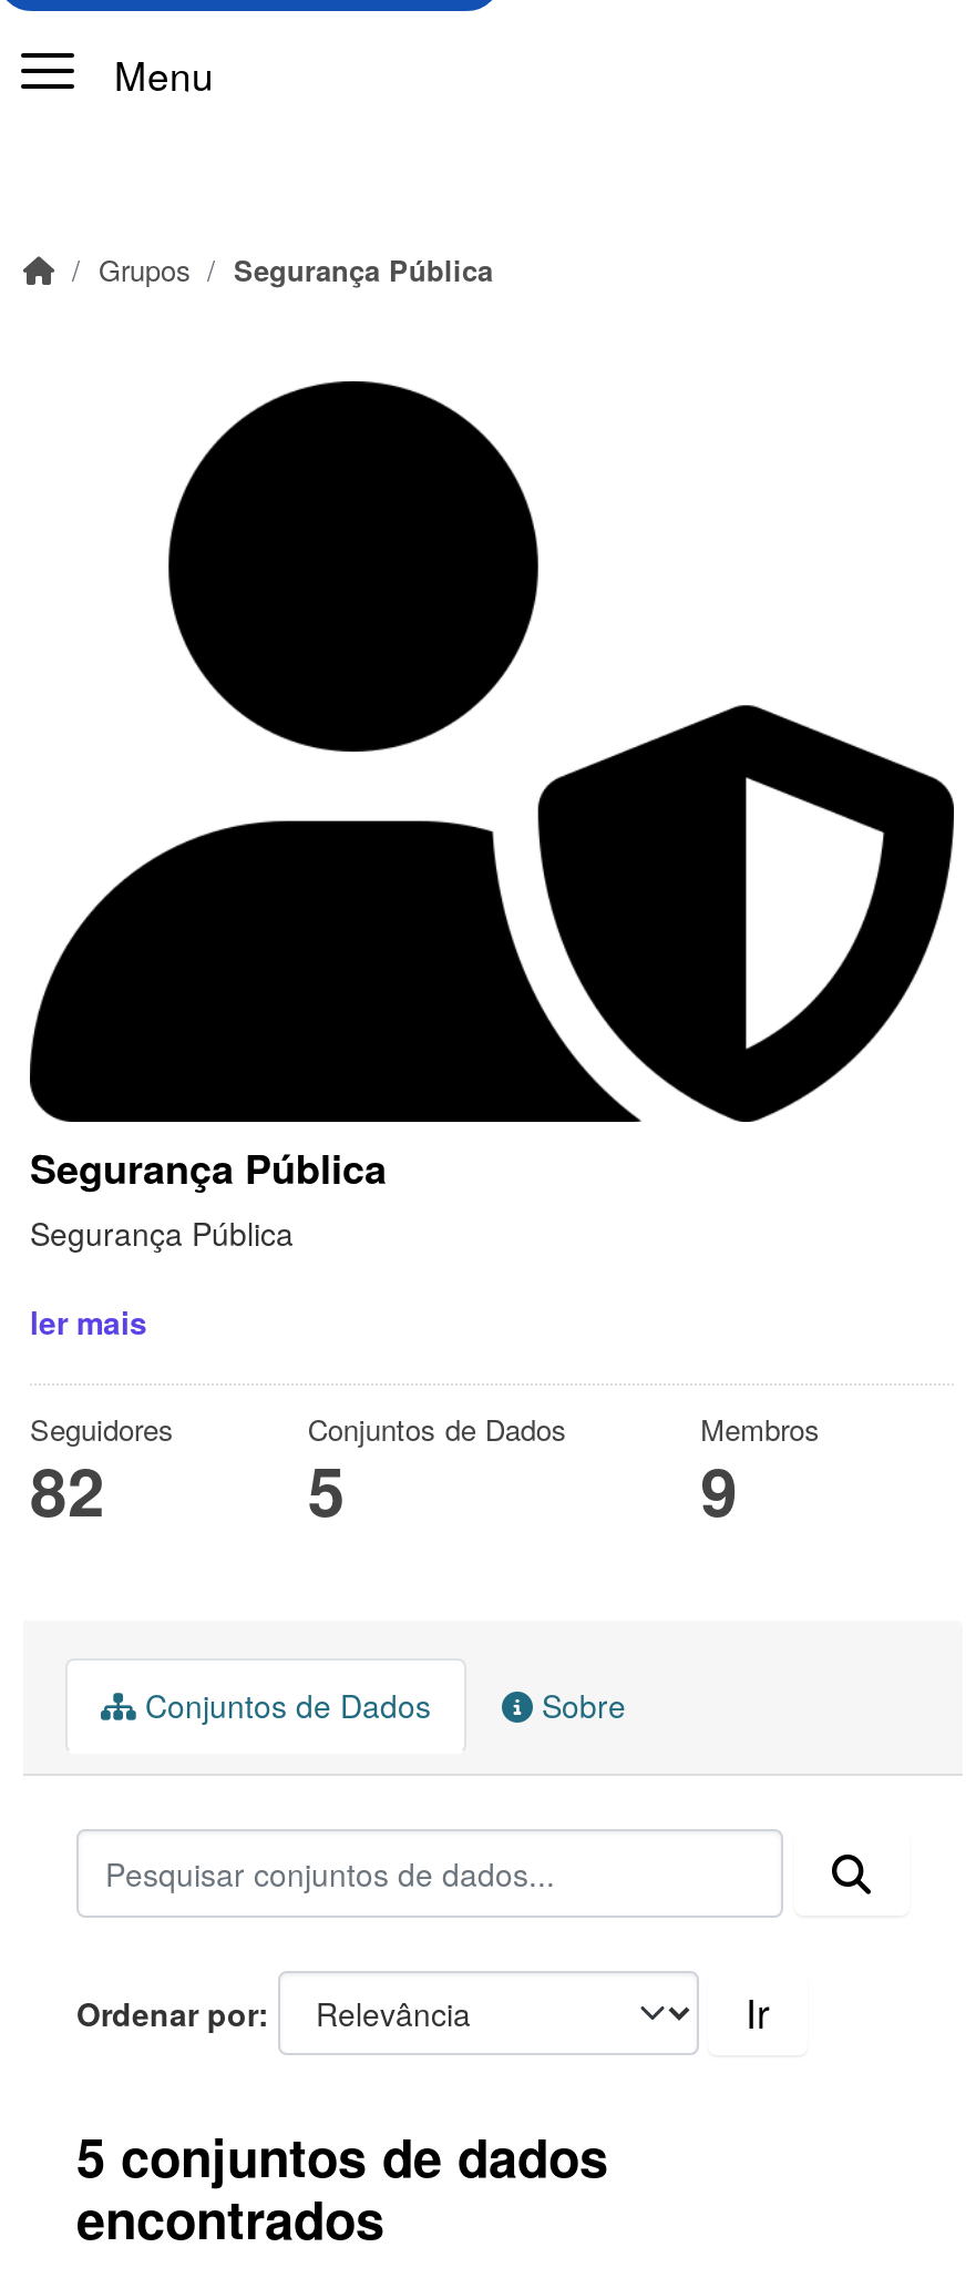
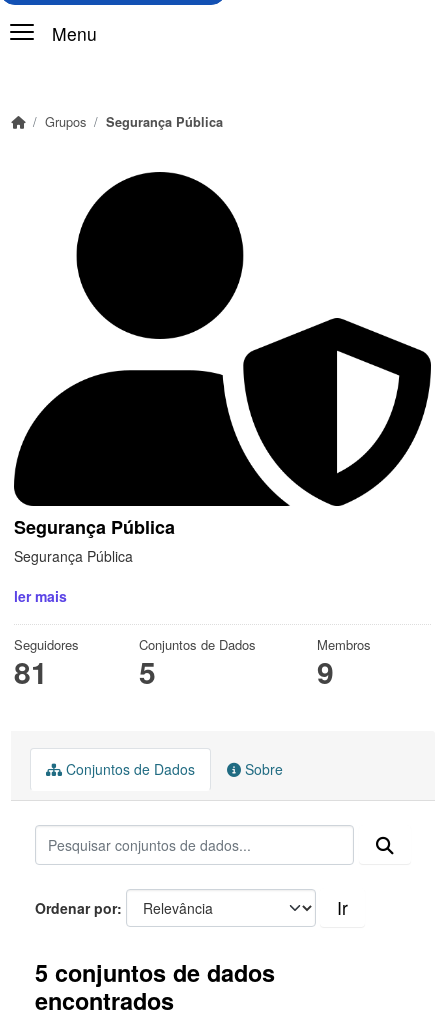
[30,1440,105,1536] 82 -> [14,650,48,693] 81

